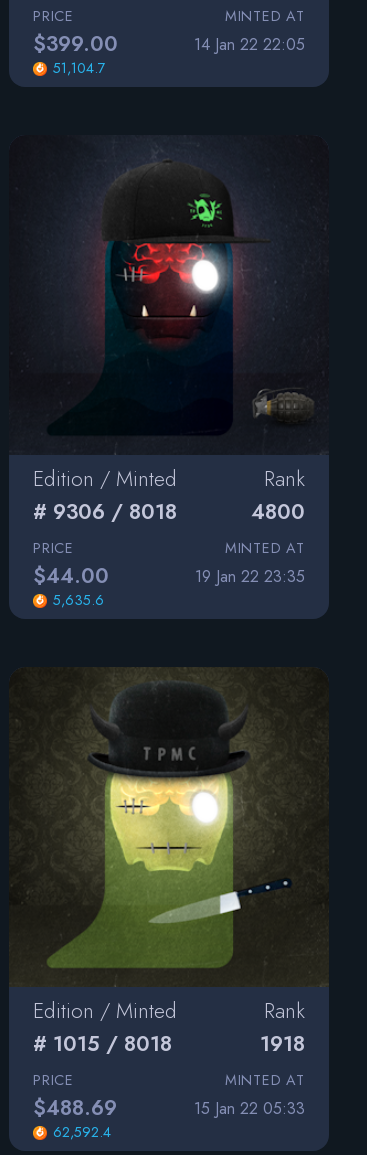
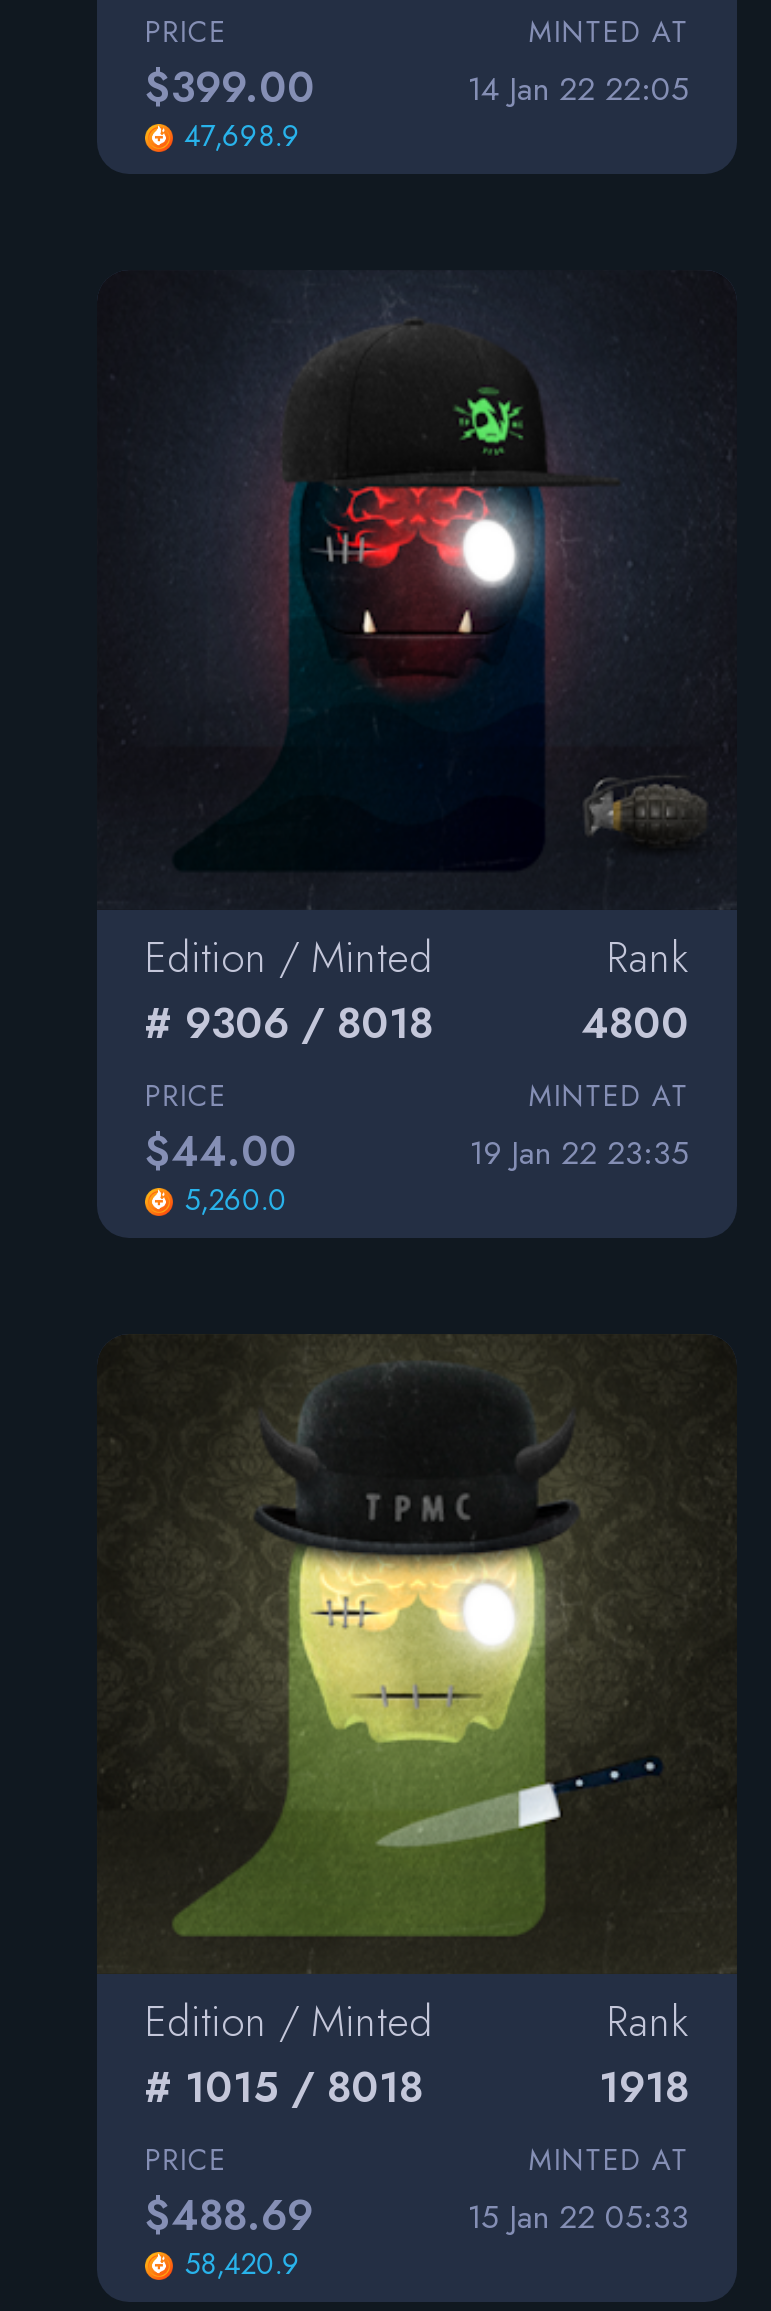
[49,58,106,78] 51,104.7 -> [176,117,300,157] 47,698.9
[49,590,104,610] 5,635.6 -> [176,1181,286,1221] 5,260.0
[49,1122,111,1142] 62,592.4 -> [176,2245,300,2285] 58,420.9

